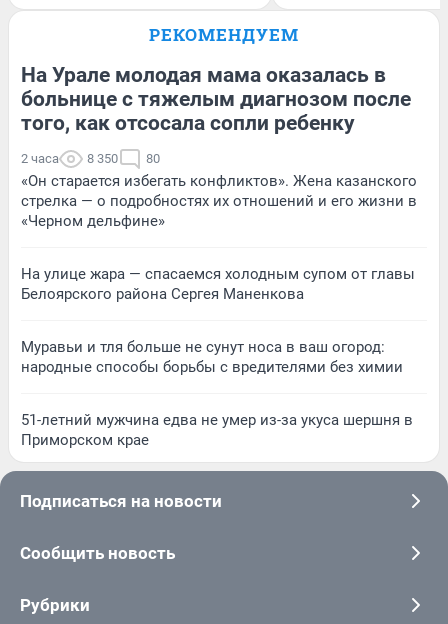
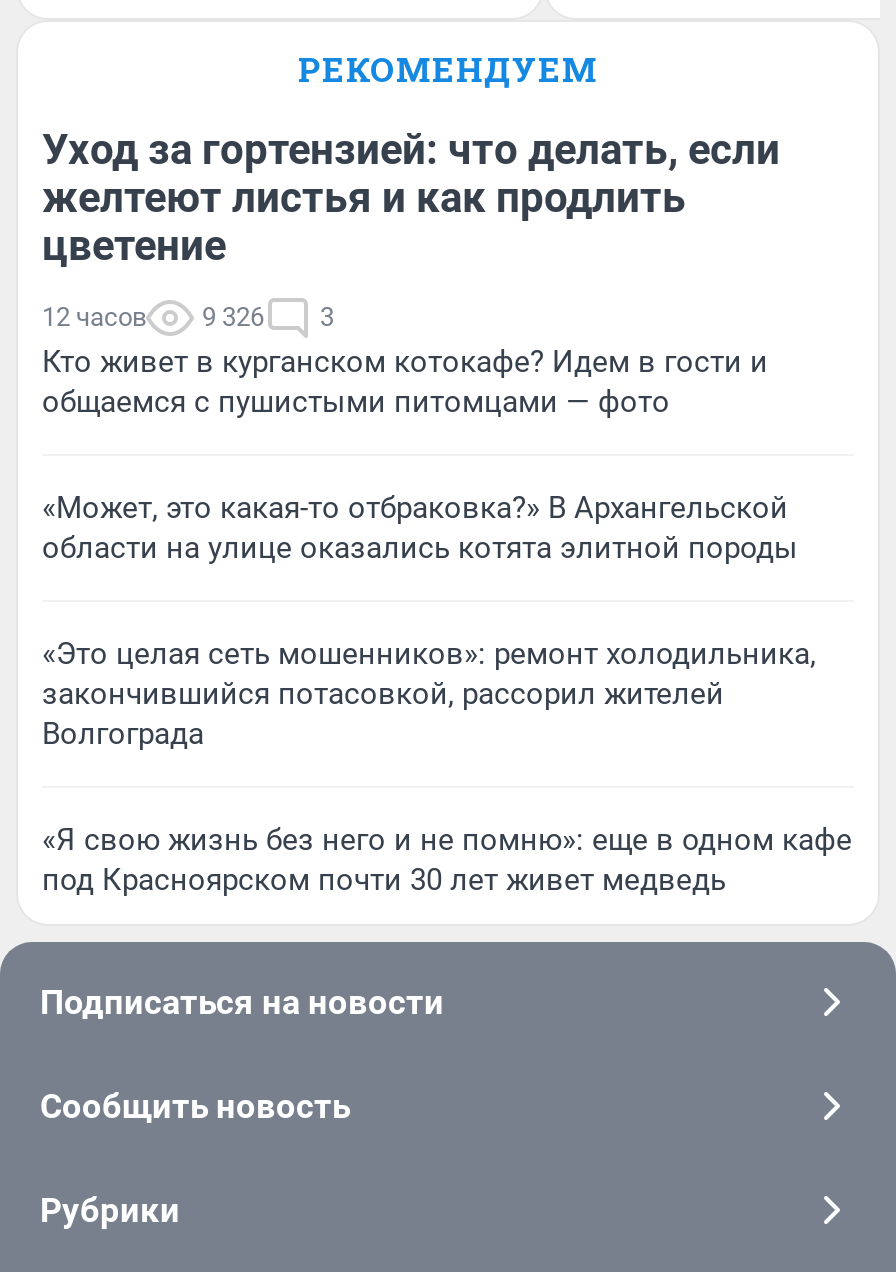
[21,63,411,135] На Урале молодая мама оказалась в | больнице с тяжелым диагнозом после | того, как отсосала сопли ребенку -> [42,126,780,270] Уход за гортензией: что делать, если | желтеют листья и как продлить | цветение
[21,151,417,230] 2 часа | 8 350 | 80 | «Он старается избегать конфликтов». Жена казанского | стрелка — о подробностях их отношений и его жизни в | «Черном дельфине» -> [42,302,768,420] 12 часов | 9 326 | 3 | Кто живет в курганском котокафе? Идем в гости и | общаемся с пушистыми питомцами — фото
[21,265,415,303] На улице жара — спасаемся холодным супом от главы | Белоярского района Сергея Маненкова -> [42,490,798,566] «Может, это какая-то отбраковка?» В Архангельской | области на улице оказались котята элитной породы
[21,338,403,376] Муравьи и тля больше не сунут носа в ваш огород: | народные способы борьбы с вредителями без химии -> [42,636,816,752] «Это целая сеть мошенников»: ремонт холодильника, | закончившийся потасовкой, рассорил жителей | Волгограда
[21,411,413,449] 51-летний мужчина едва не умер из-за укуса шершня в | Приморском крае -> [42,822,852,898] «Я свою жизнь без него и не помню»: еще в одном кафе | под Красноярском почти 30 лет живет медведь

